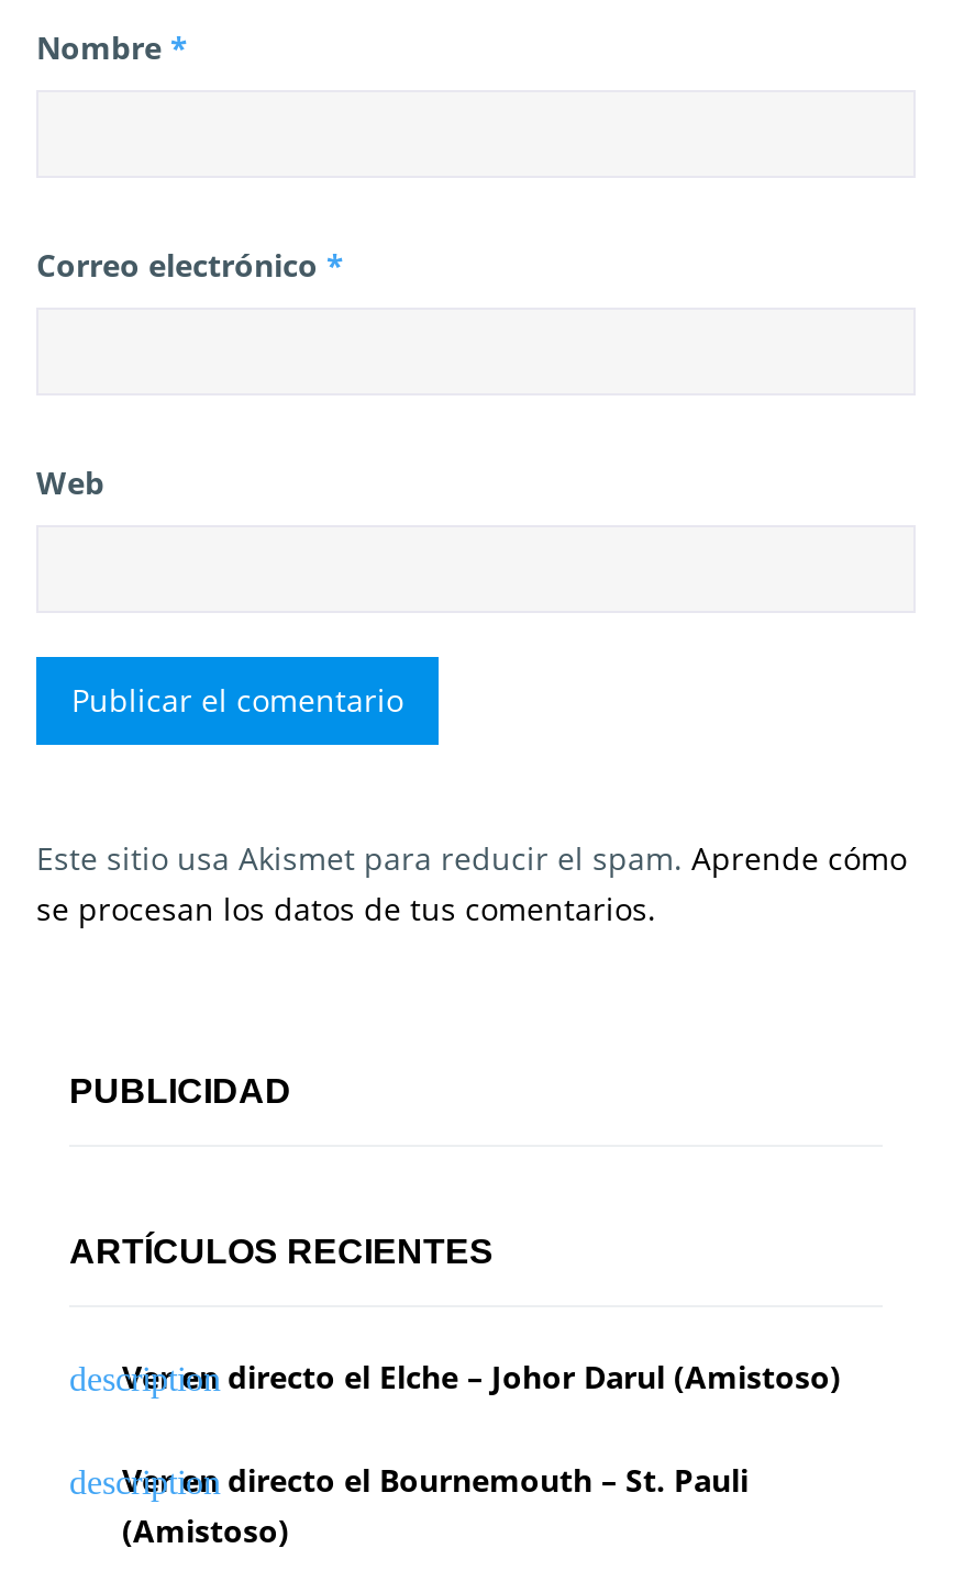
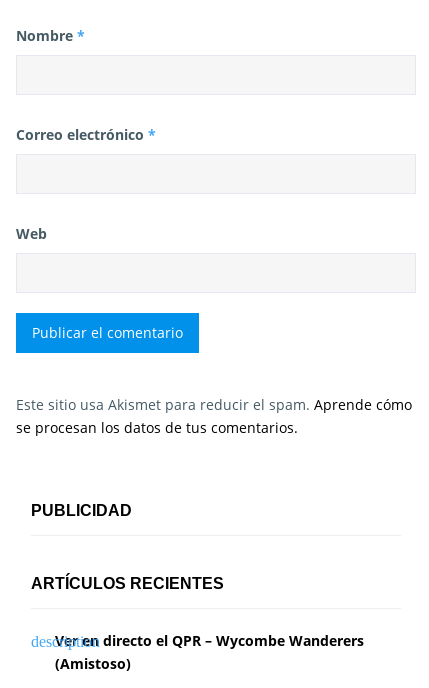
[122,1355,841,1500] Ver en directo el Elche – Johor Darul (Amistoso) | Ver en directo el Bournemouth – St. Pauli -> [55,630,364,649] Ver en directo el QPR – Wycombe Wanderers

